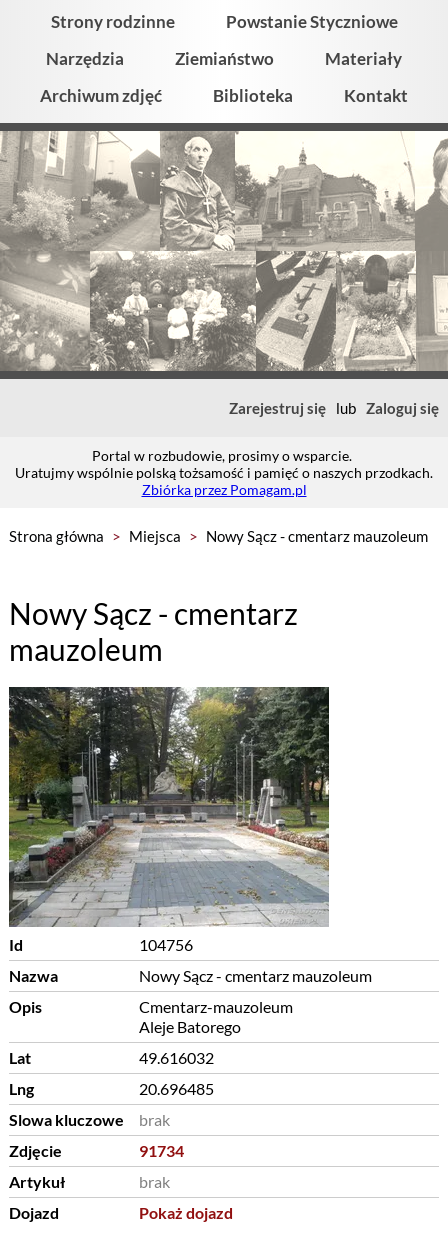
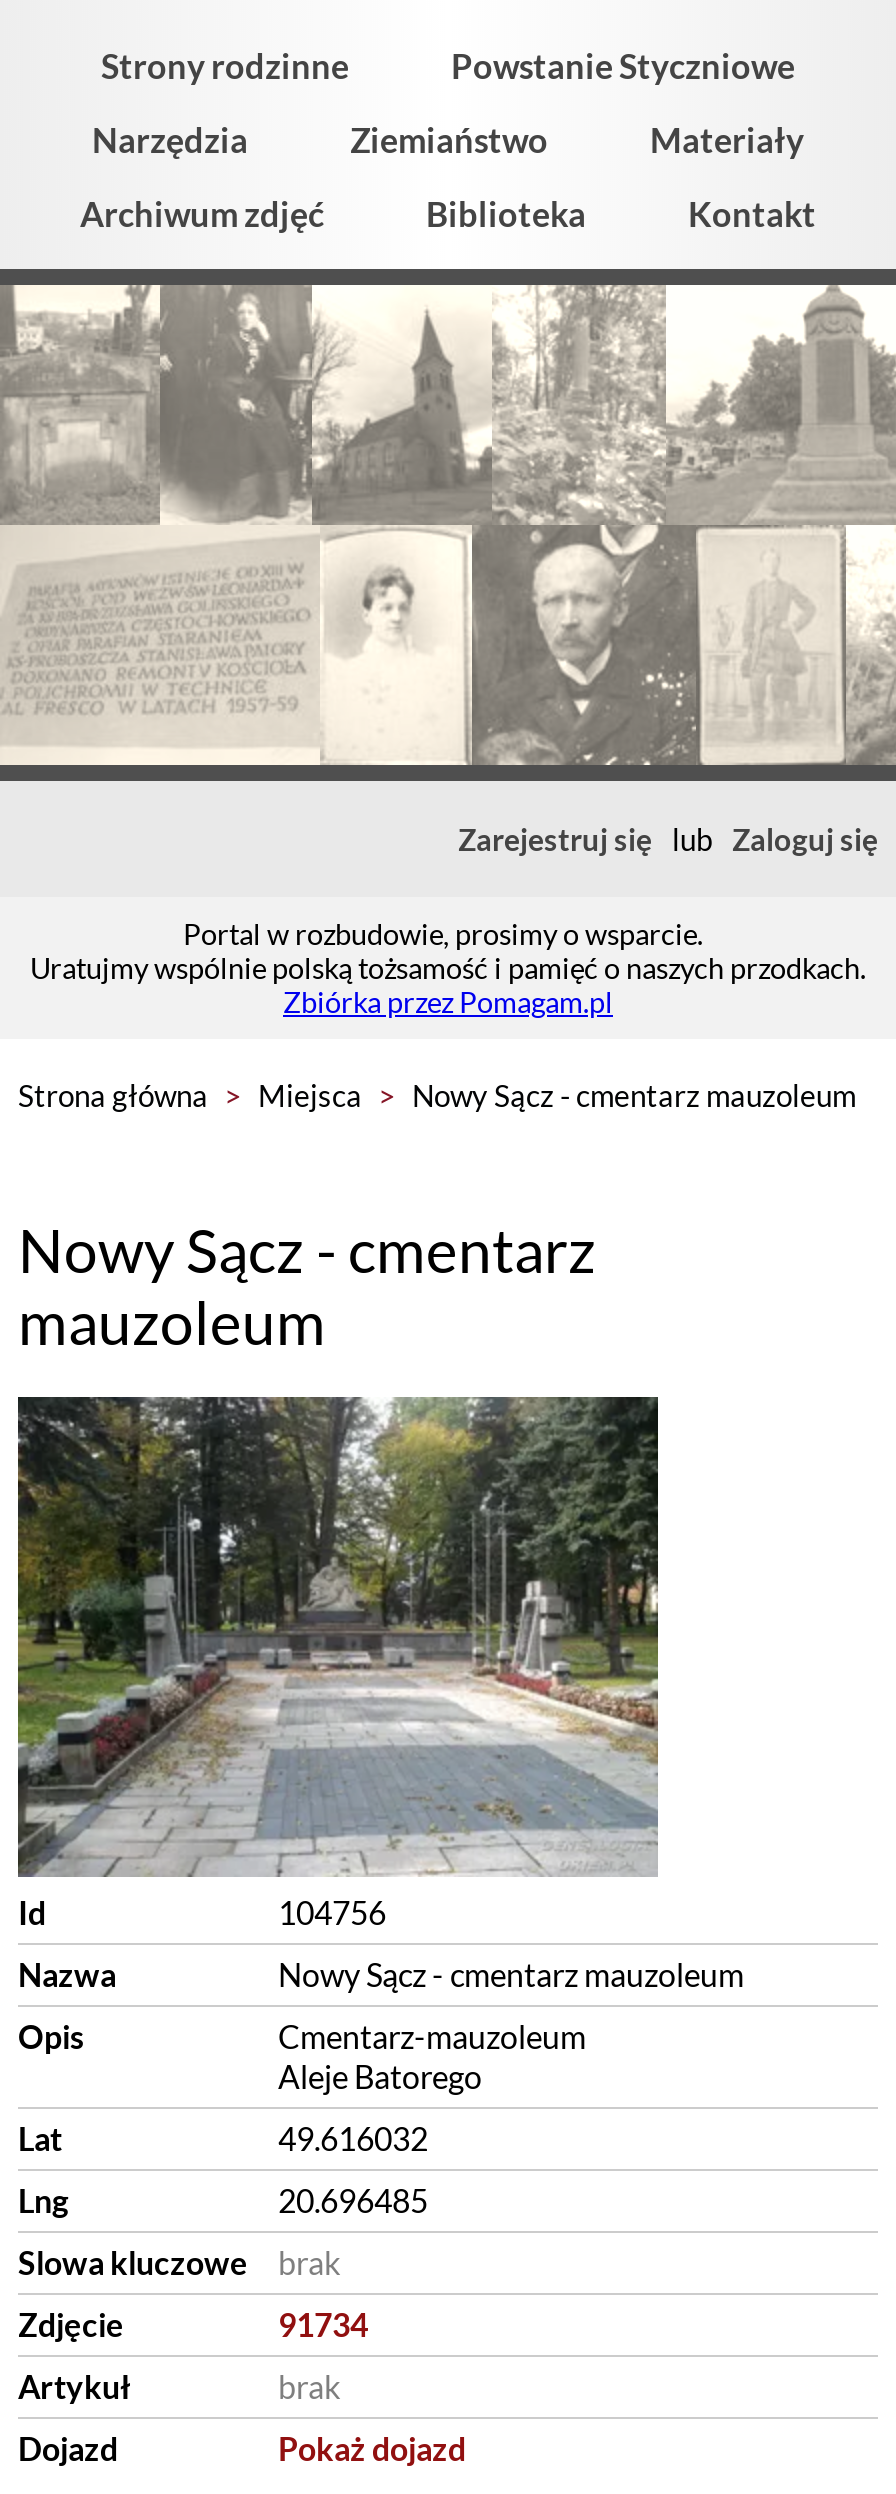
[3,131,445,371] [image] -> [6,285,890,767] [image]

